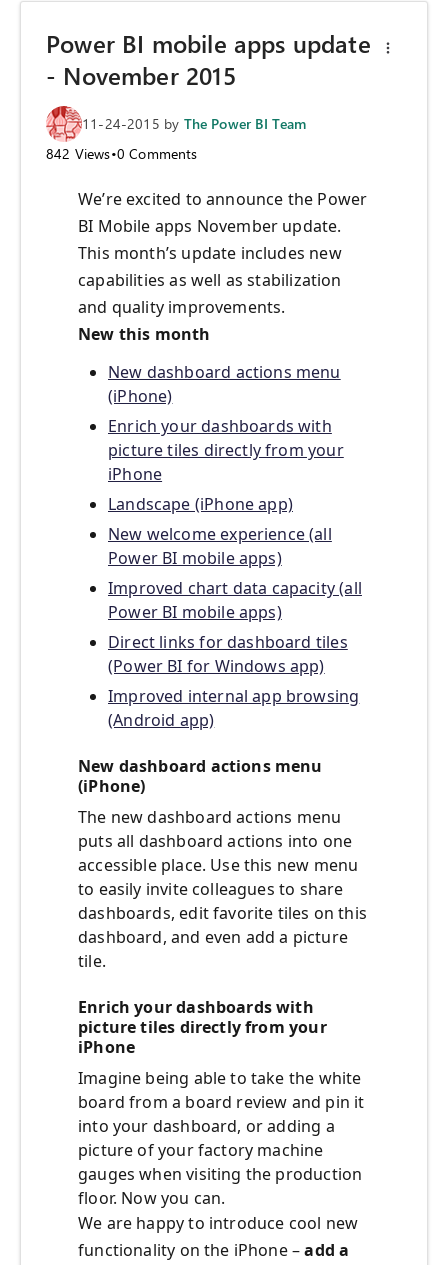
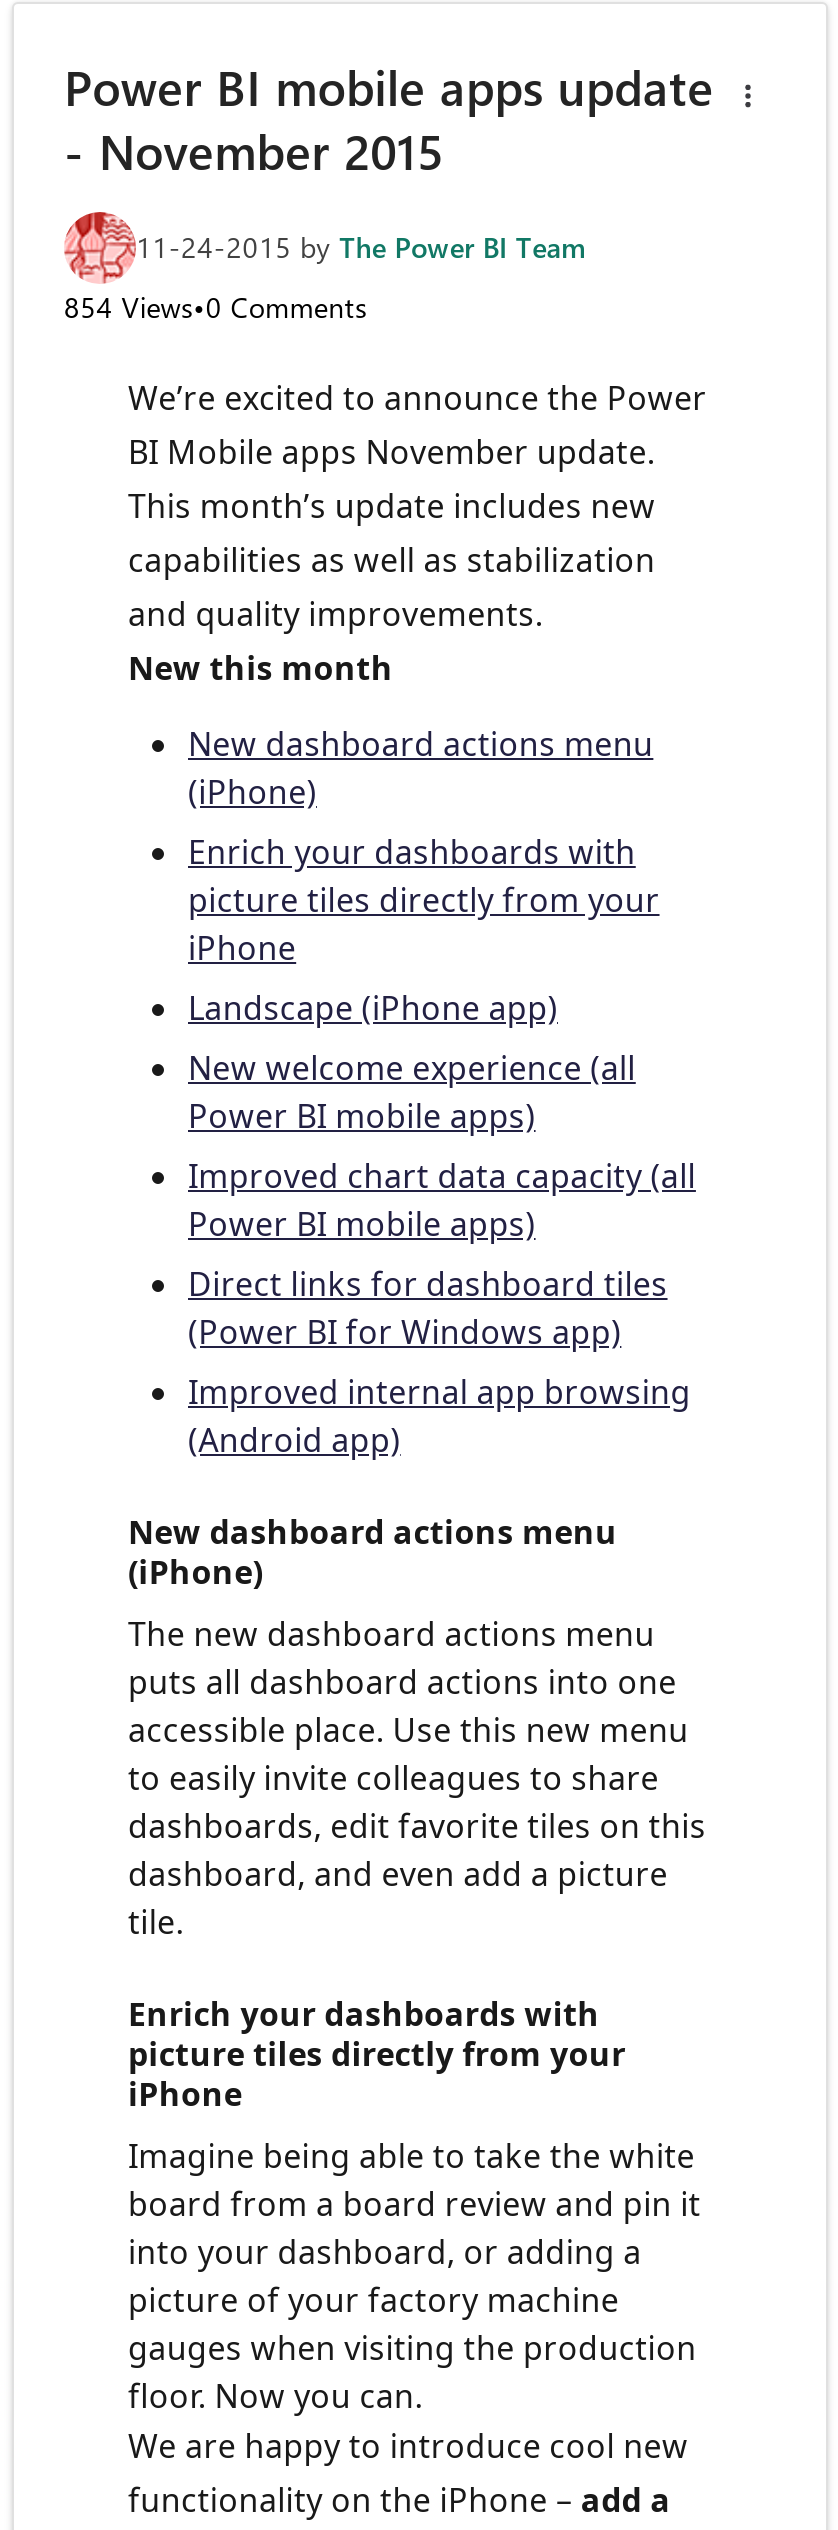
[46,144,198,163] 842 Views•0 Comments -> [64,289,367,327] 854 Views•0 Comments

